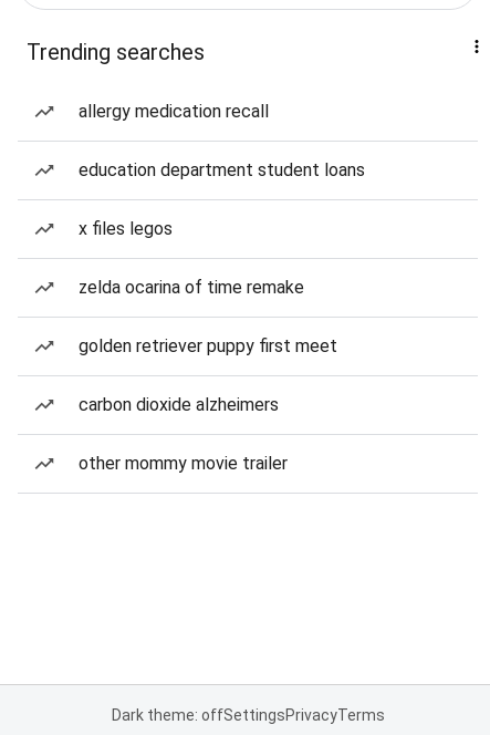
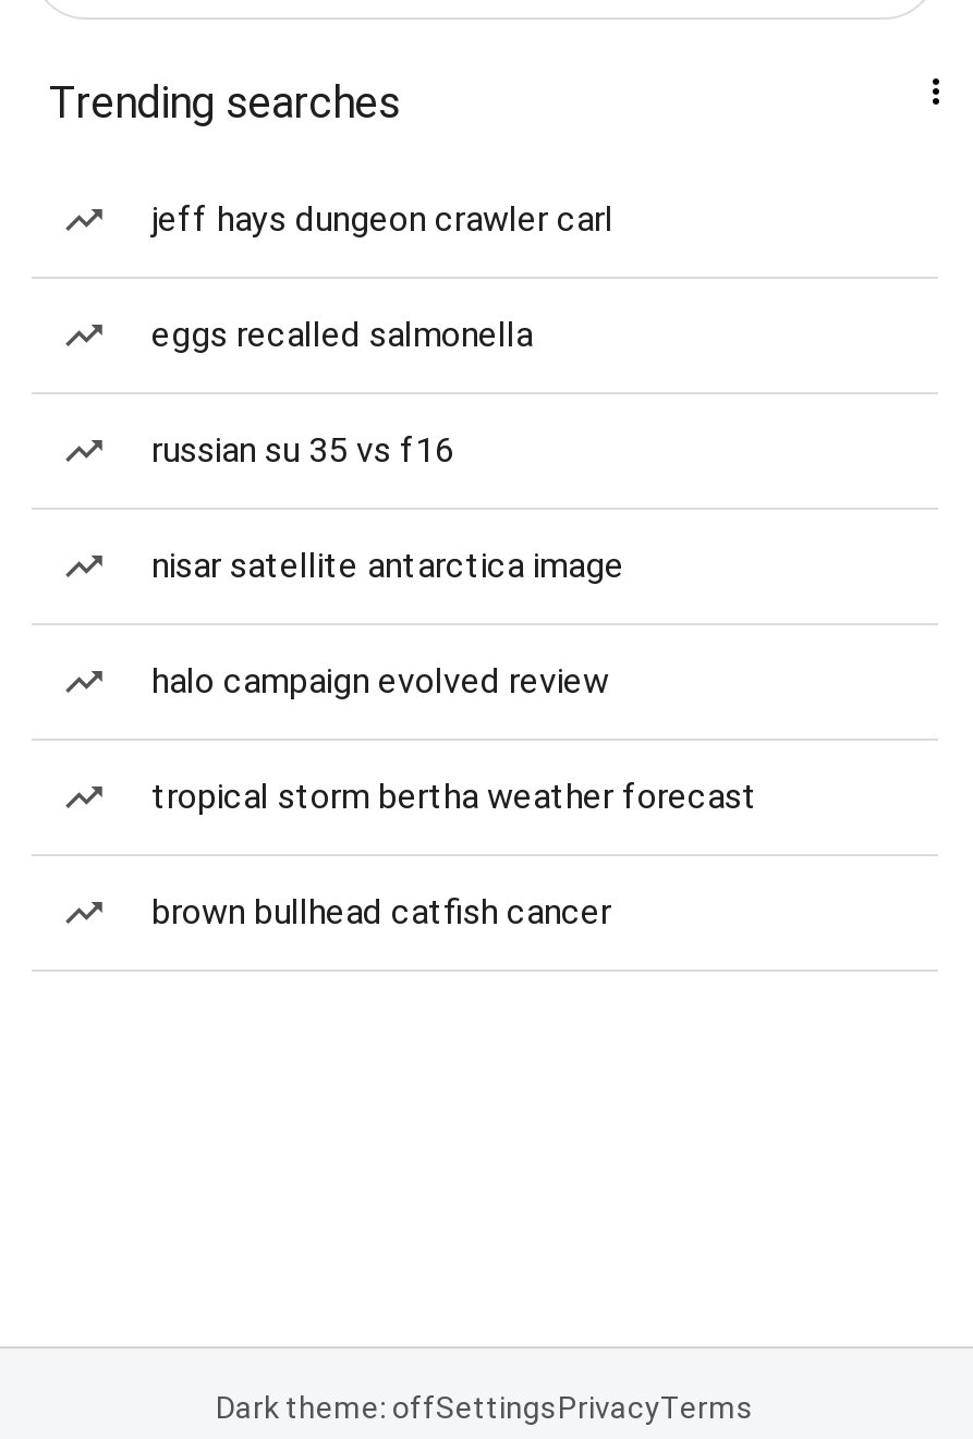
[79,101,269,122] allergy medication recall -> [151,198,613,240] jeff hays dungeon crawler carl
[79,159,365,180] education department student loans -> [151,314,533,355] eggs recalled salmonella
[79,218,173,239] x files legos -> [151,429,454,471] russian su 35 vs f16
[79,277,304,298] zelda ocarina of time remake -> [151,545,624,586] nisar satellite antarctica image
[79,335,337,356] golden retriever puppy first meet -> [151,660,609,702] halo campaign evolved review
[79,394,279,415] carbon dioxide alzheimers -> [151,776,757,817] tropical storm bertha weather forecast
[79,453,288,474] other mommy movie trailer -> [151,891,611,932] brown bullhead catfish cancer

